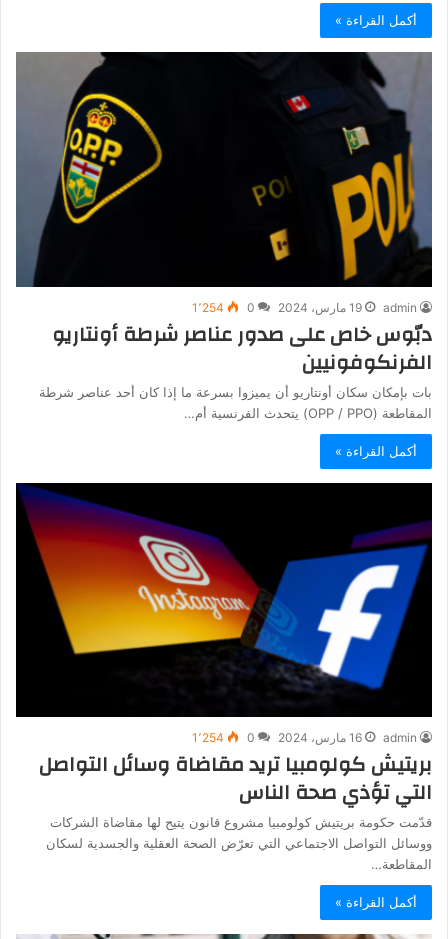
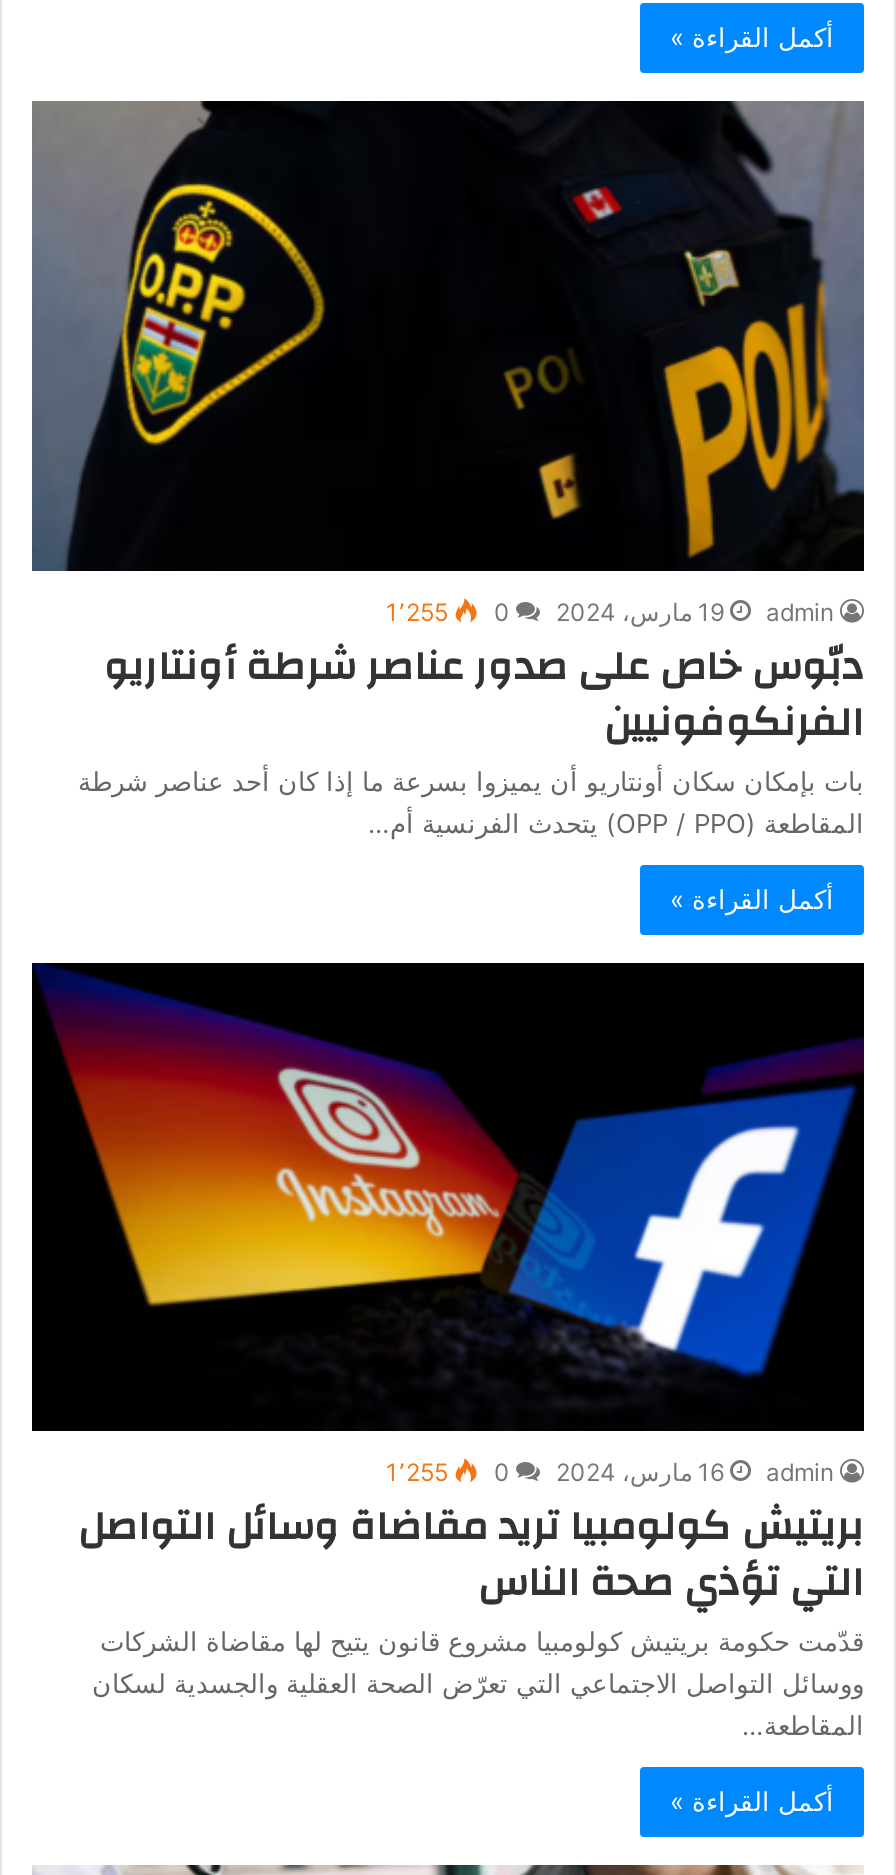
[192,300,255,315] 1٬254 0 -> [386,596,510,626] 1٬255 0
[192,730,255,745] 1٬254 0 -> [386,1458,510,1488] 1٬255 0

